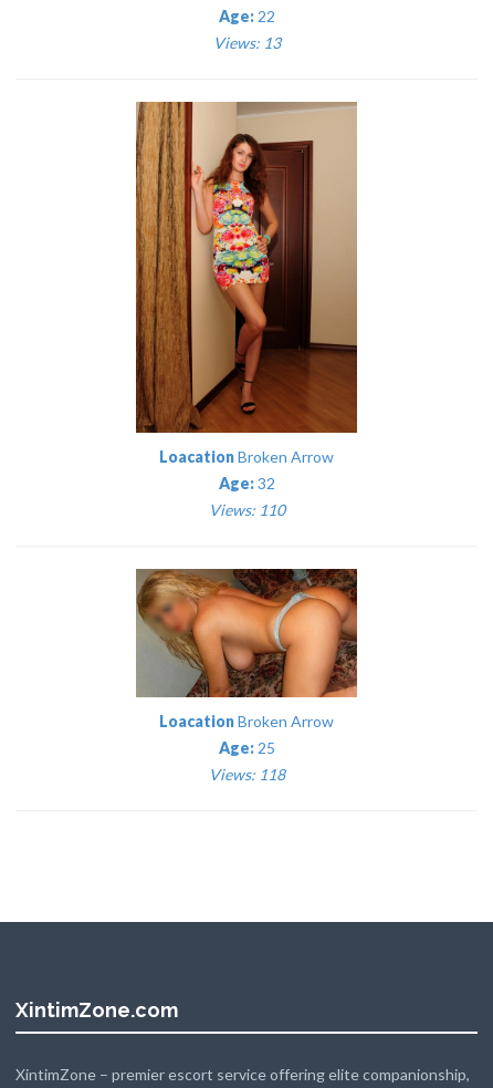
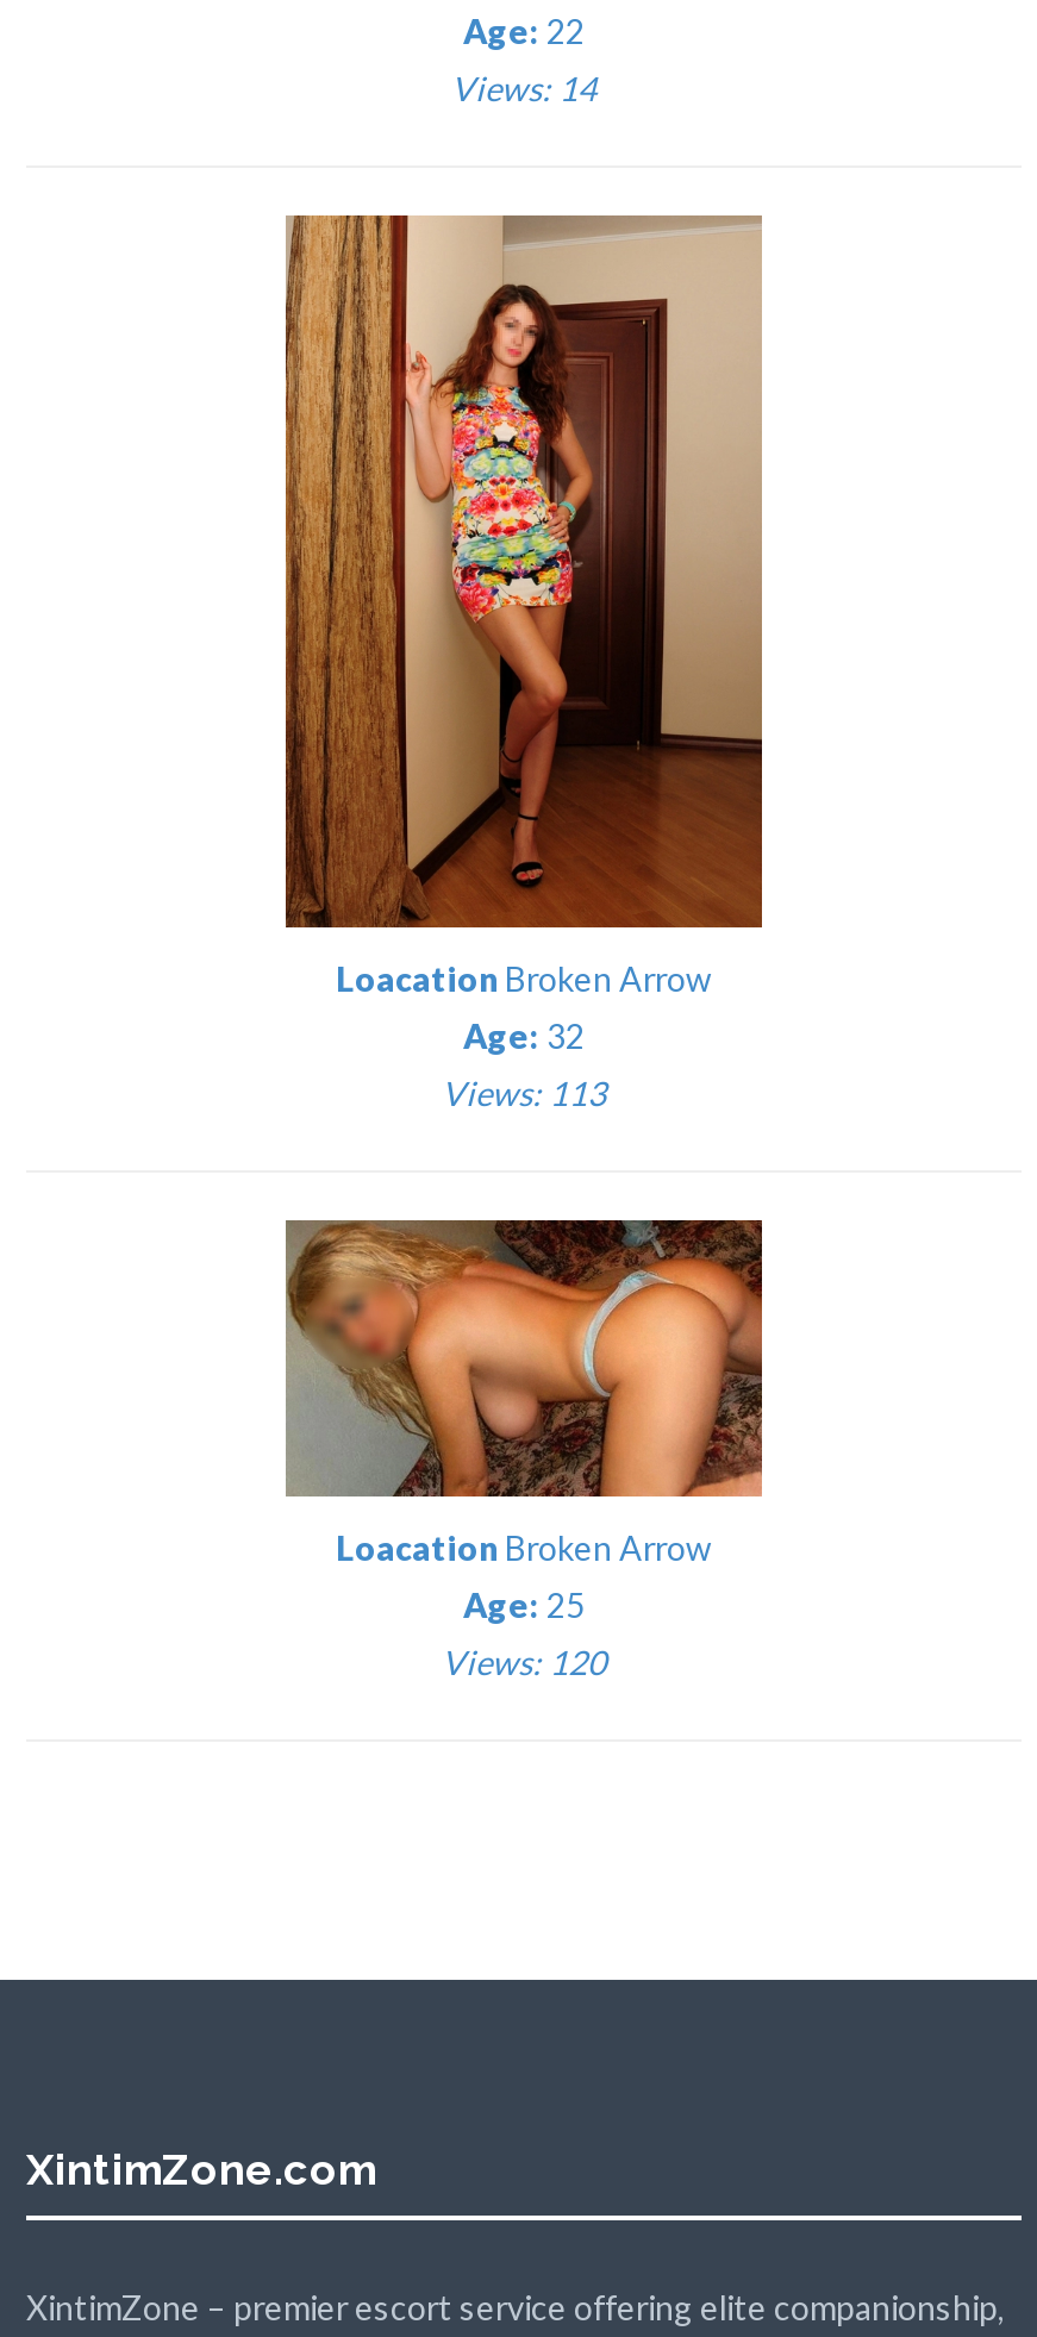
[213,33,280,52] Views: 13 -> [451,67,596,108] Views: 14
[208,501,285,520] Views: 110 -> [442,1074,606,1114] Views: 113
[208,765,285,784] Views: 118 -> [442,1642,606,1682] Views: 120

